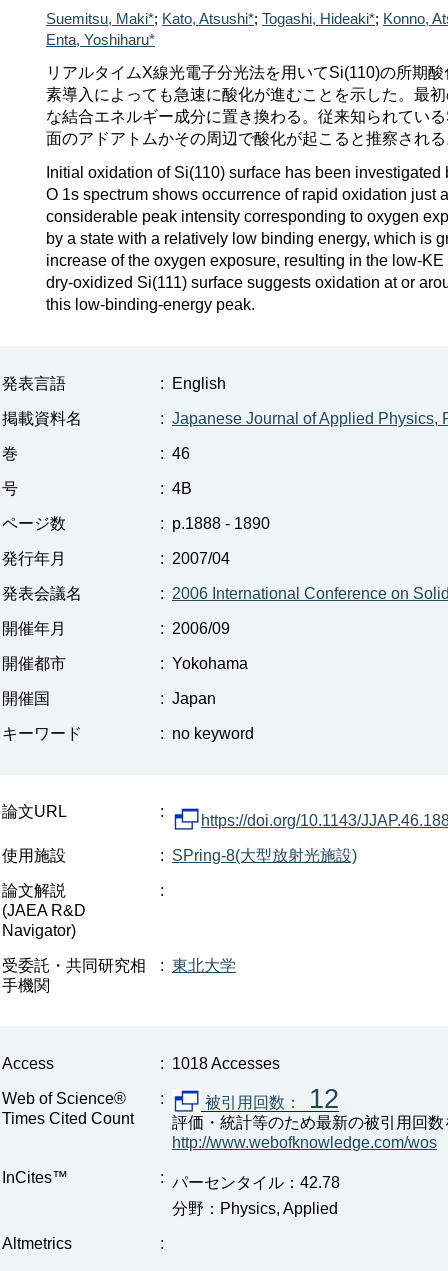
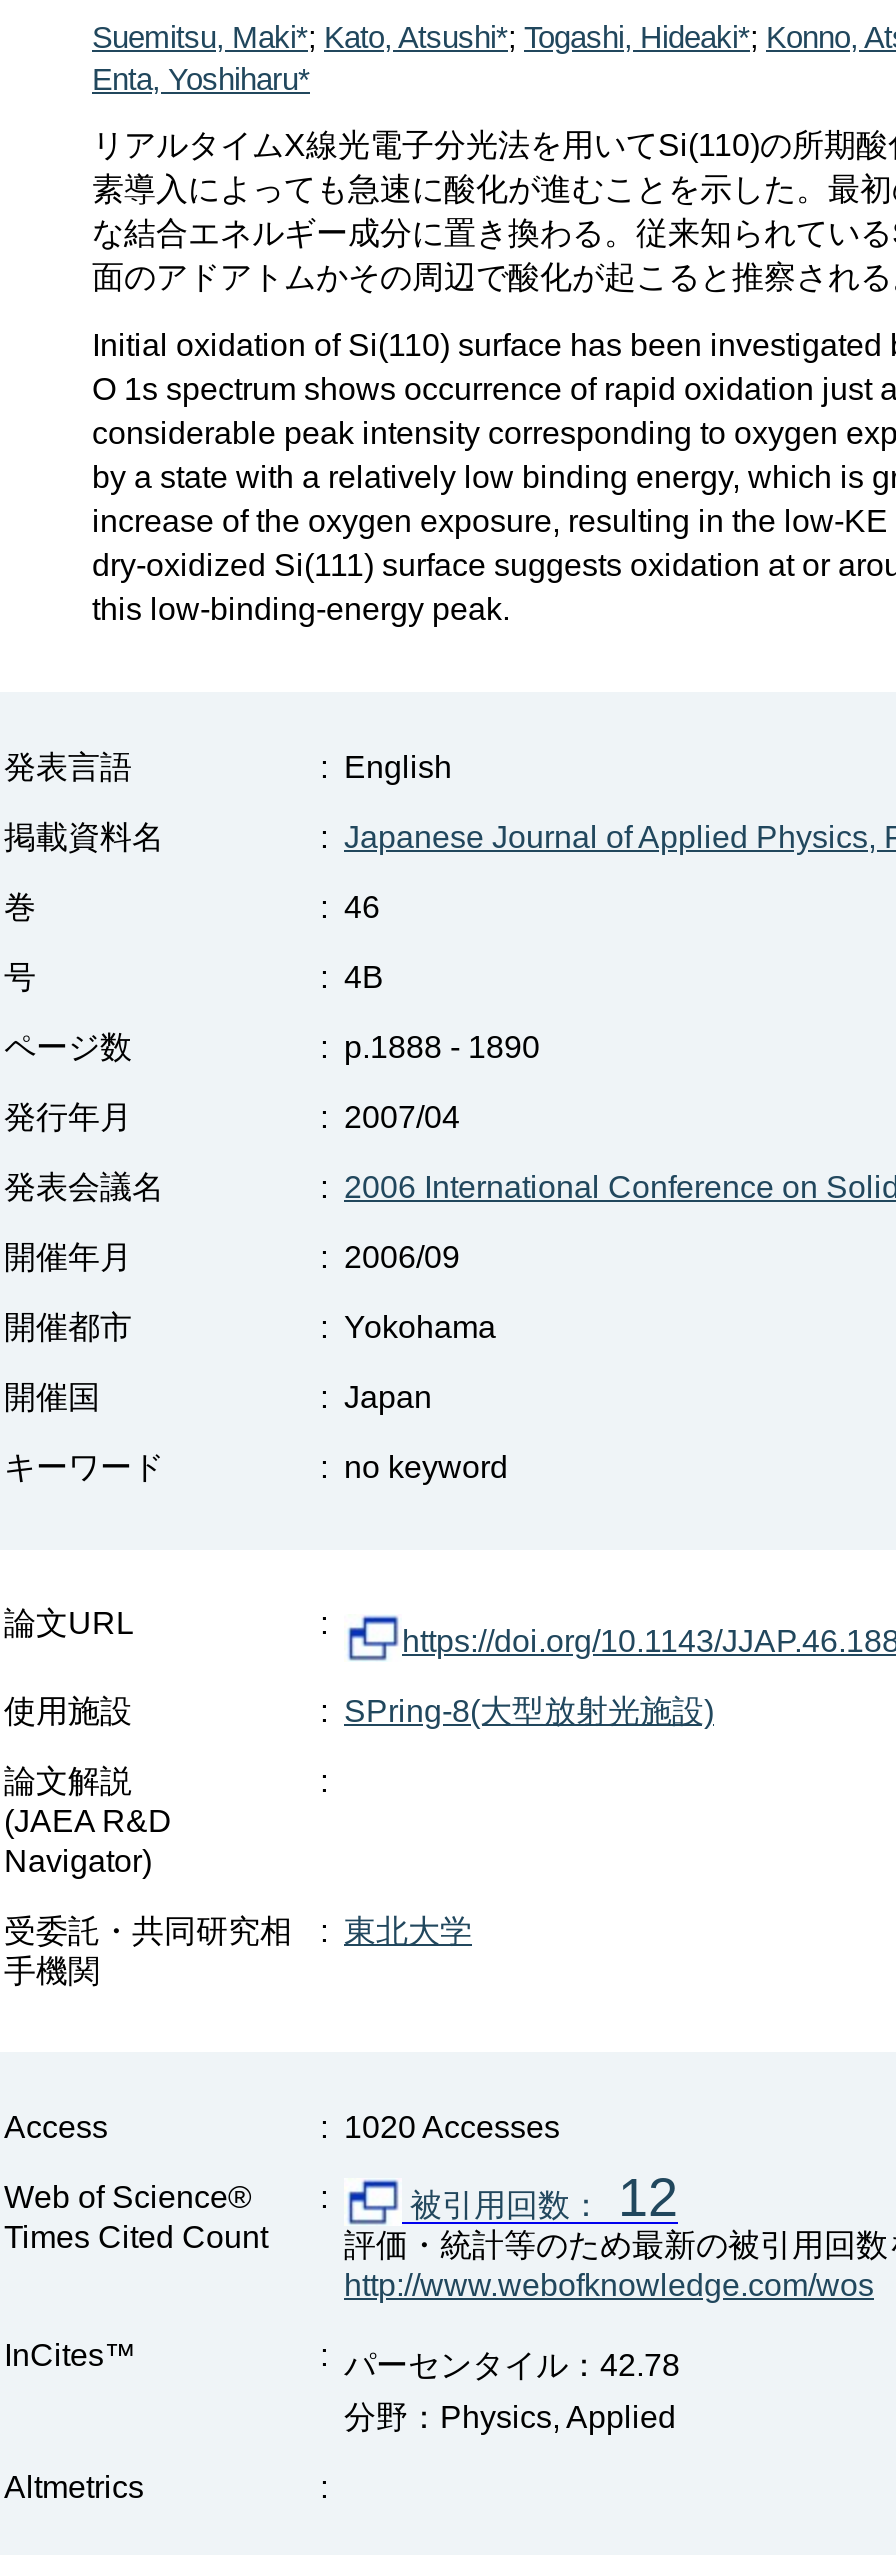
[160,1055,280,1072] : 1018 Accesses -> [320,2109,560,2143] : 1020 Accesses

